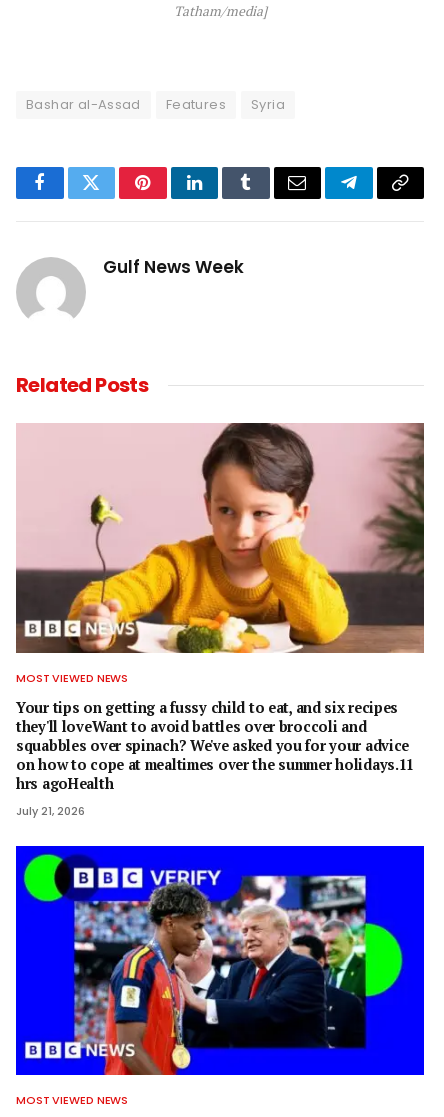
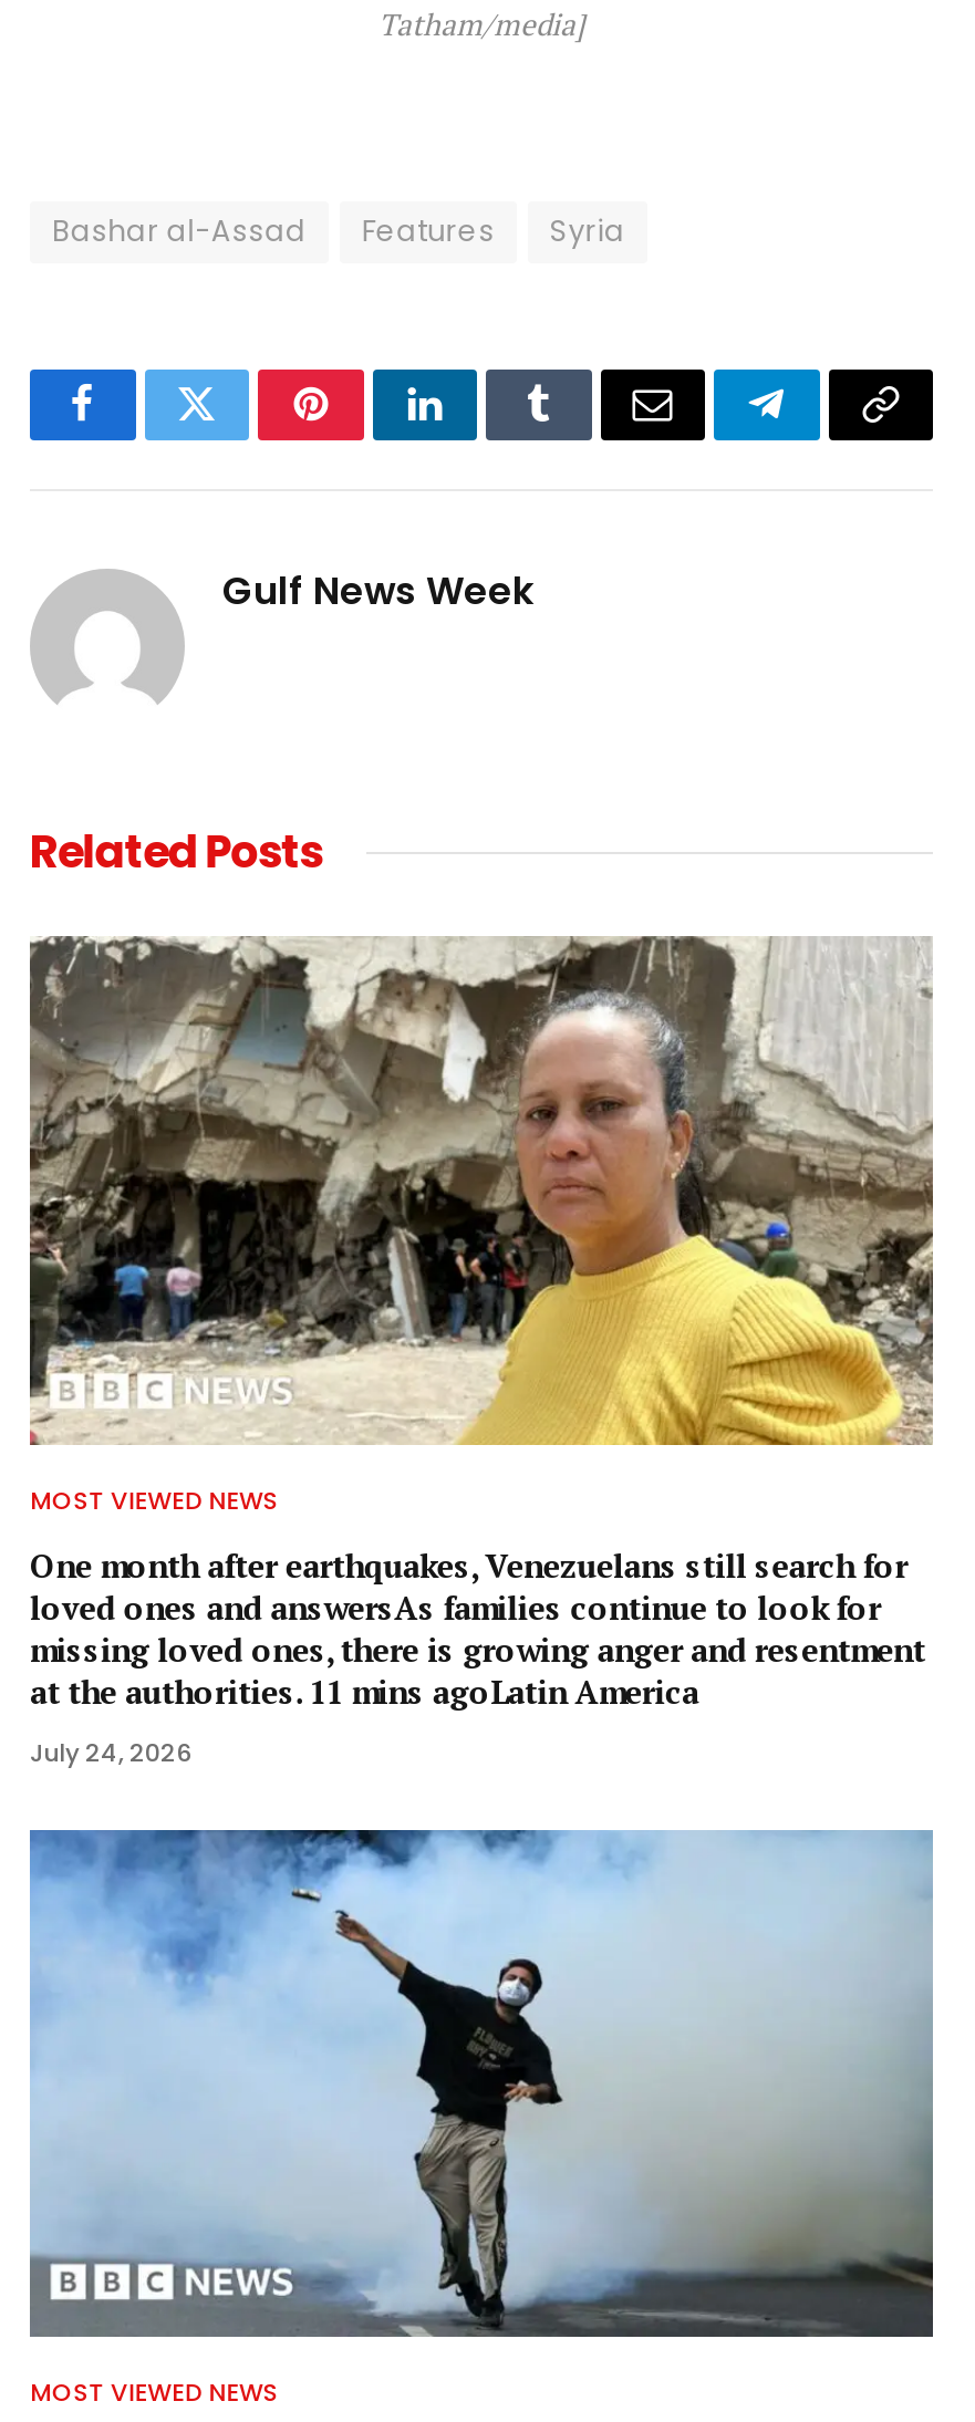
[15,423,425,654] [image] -> [28,934,935,1447] [image]
[16,698,414,793] Your tips on getting a fussy child to eat, and six recipes | they'll loveWant to avoid battles over broccoli and | squabbles over spinach? We've asked you for your advice | on how to cope at mealtimes over the summer holidays.11 | hrs agoHealth -> [30,1544,925,1712] One month after earthquakes, Venezuelans still search for | loved ones and answersAs families continue to look for | missing loved ones, there is growing anger and resentment | at the authorities. 11 mins agoLatin America
[16,803,85,819] July 21, 2026 -> [30,1734,191,1769] July 24, 2026
[15,845,425,1076] [image] -> [28,1828,935,2339] [image]

